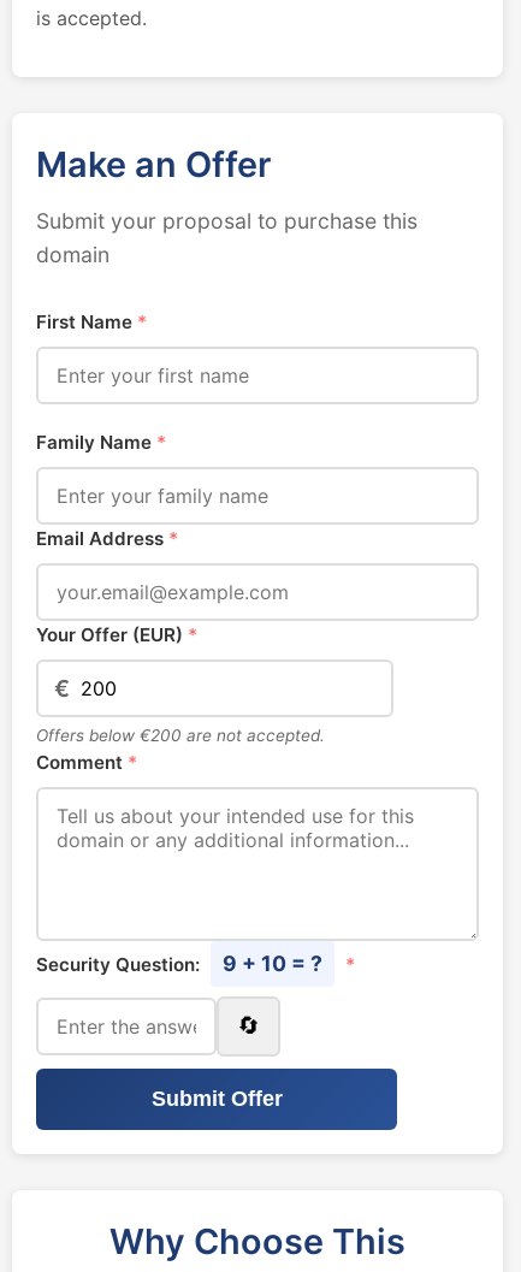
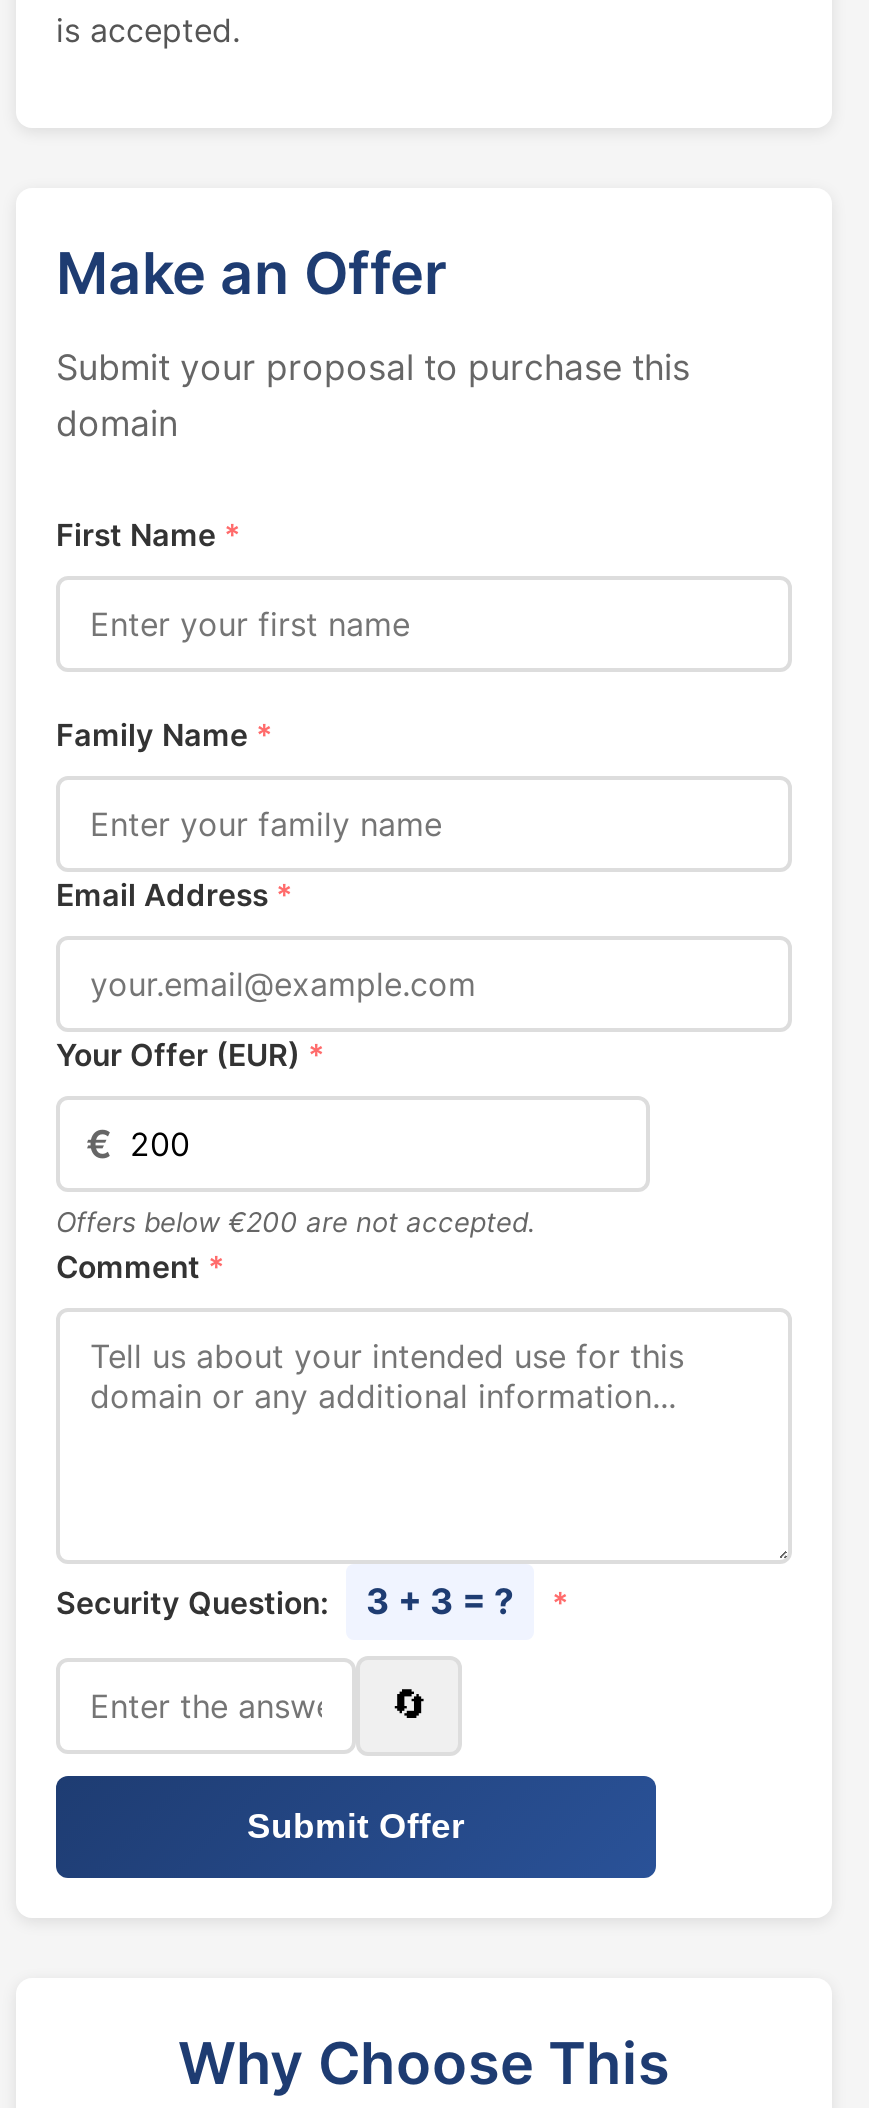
[223,951,322,976] 9 + 10 = ? -> [366,1580,514,1622] 3 + 3 = ?

